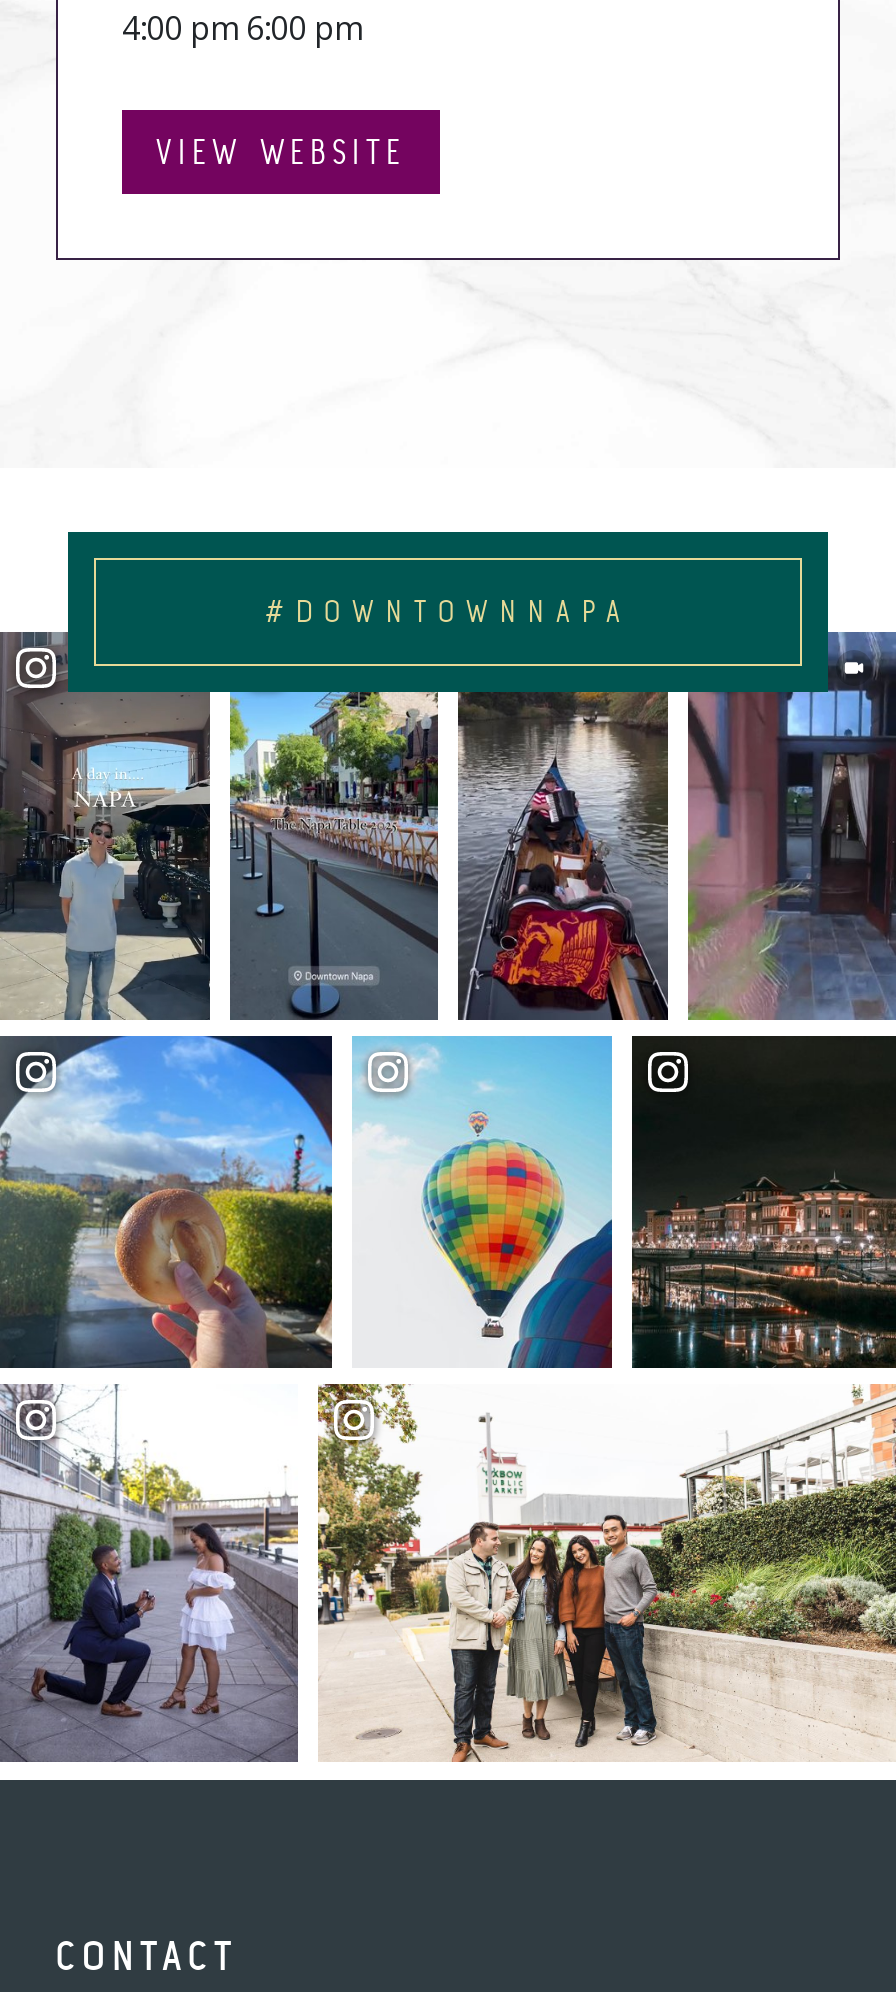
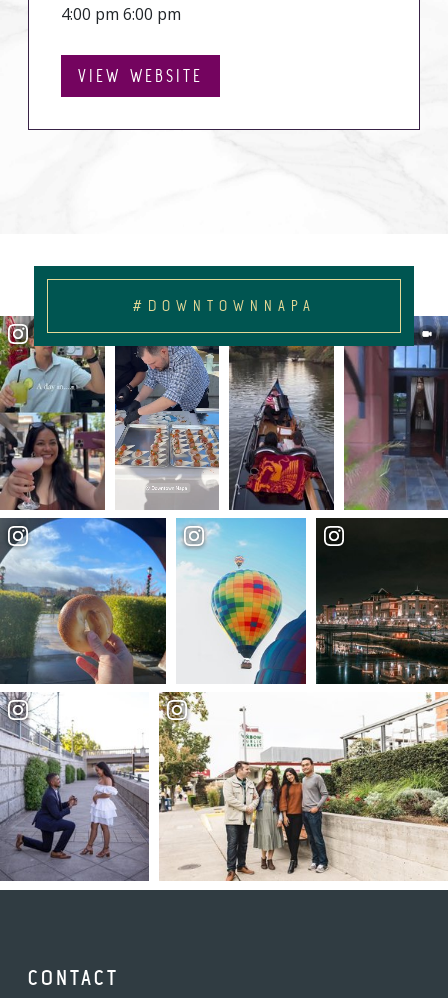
[6,632,212,1020] [image] -> [3,316,106,510] [image]
[228,690,440,1022] [image] -> [114,345,220,510] [image]

